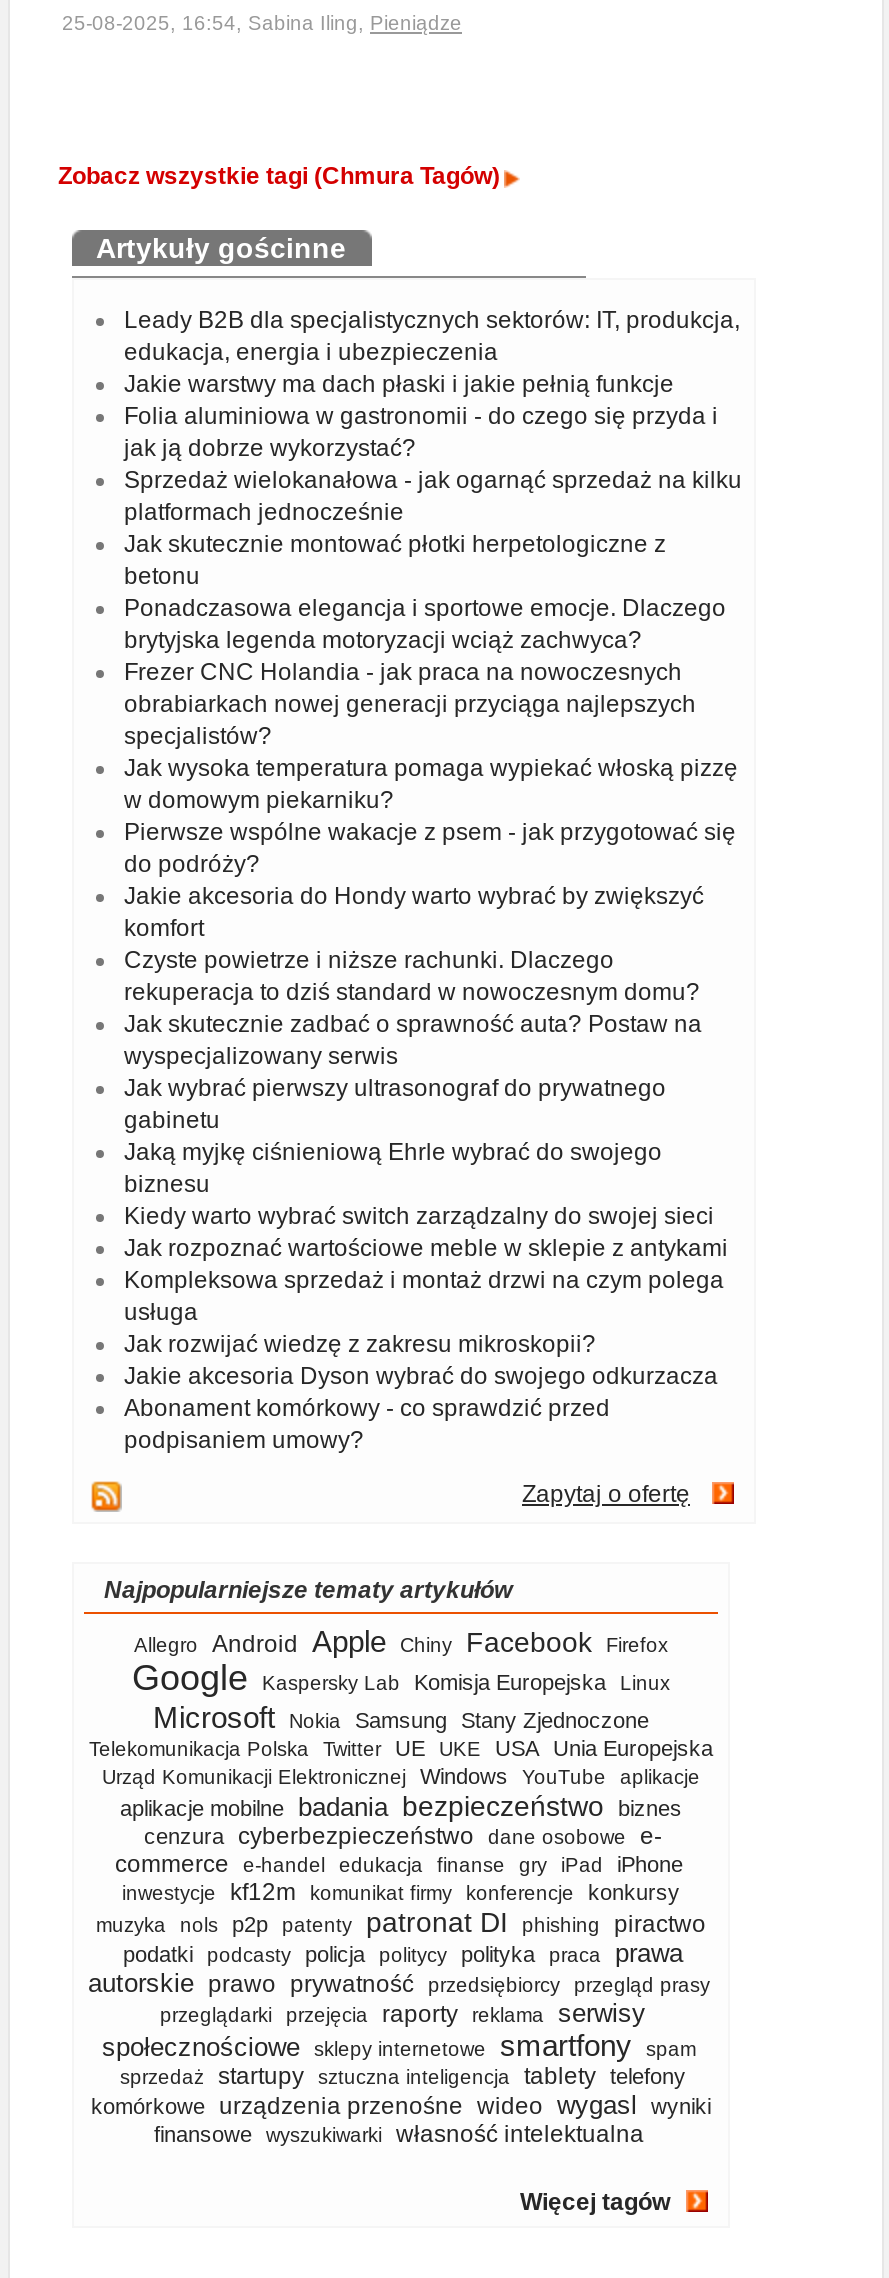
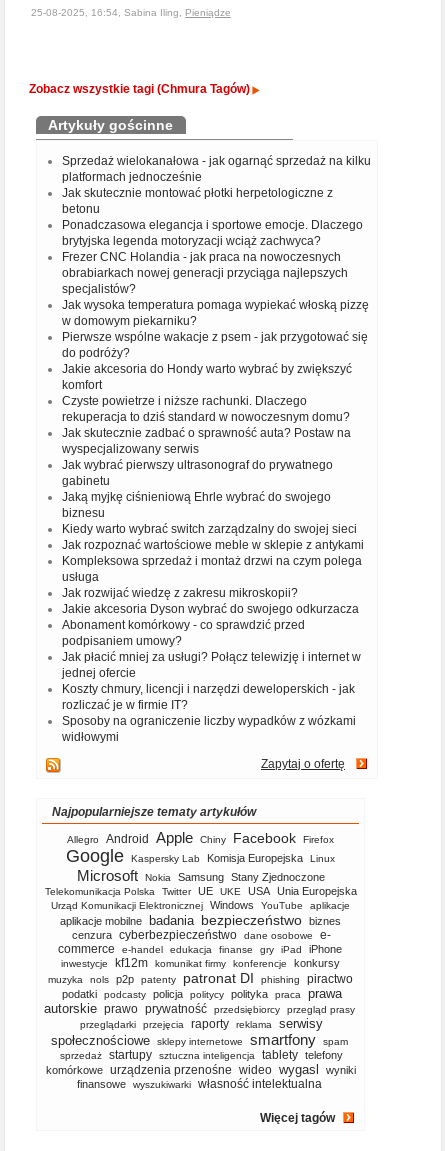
[124,306,740,462] Leady B2B dla specjalistycznych sektorów: IT, produkcja, | edukacja, energia i ubezpieczenia | Jakie warstwy ma dach płaski i jakie pełnią funkcje | Folia aluminiowa w gastronomii - do czego się przyda i | jak ją dobrze wykorzystać? -> none
moved [124,466,742,1454] -> [62,154,371,648]: Sprzedaż wielokanałowa - jak ogarnąć sprzedaż na kilku | platformach jednocześnie | Jak skutecznie montować płotki herpetologiczne z | ... | Abonament komórkowy - co sprawdzić przed | podpisaniem umowy?
none -> [62,650,361,744] Jak płacić mniej za usługi? Połącz telewizję i internet w | jednej ofercie | Koszty chmury, licencji i narzędzi deweloperskich - jak | rozliczać je w firmie IT? | Sposoby na ograniczenie liczby wypadków z wózkami | widłowymi

